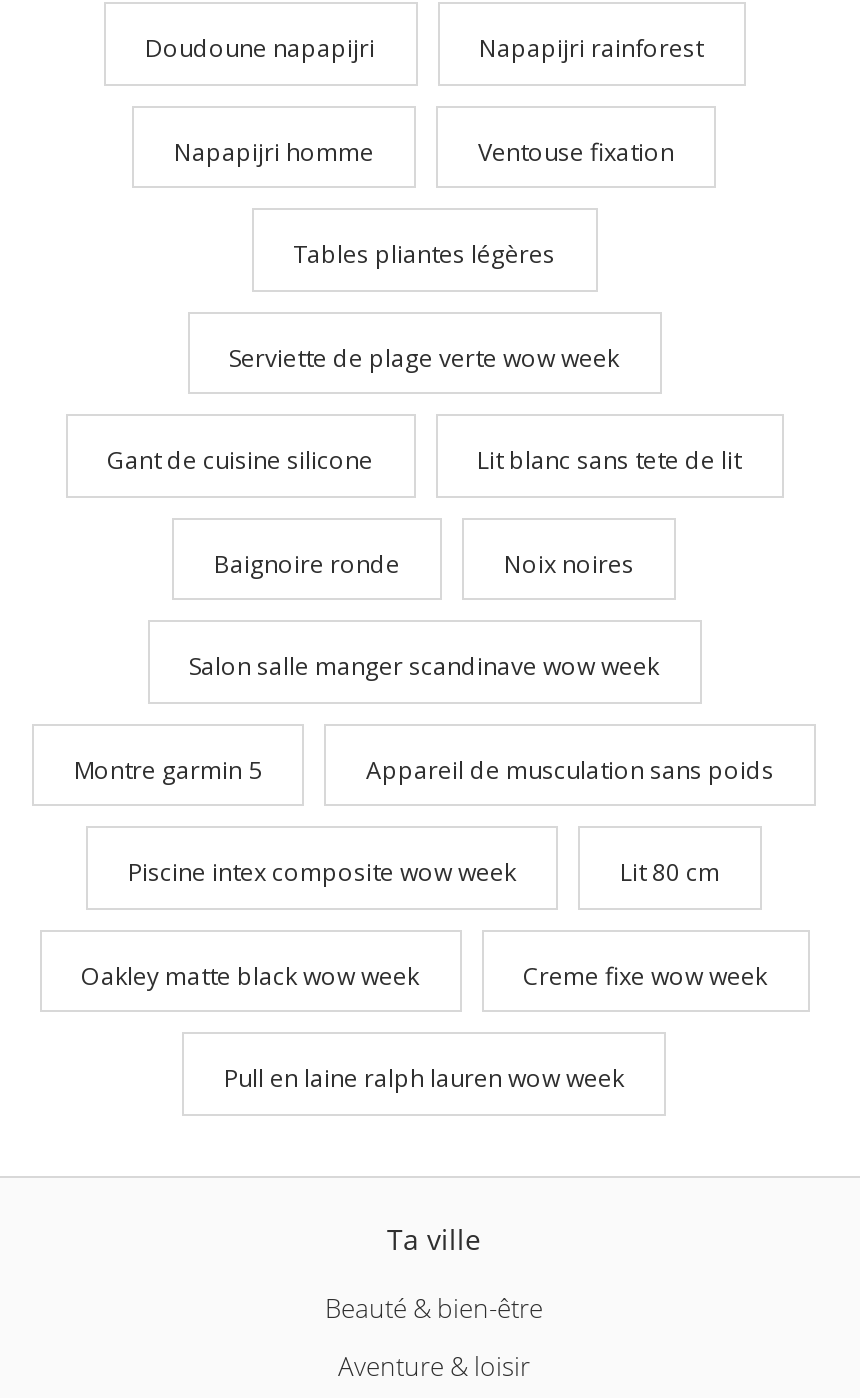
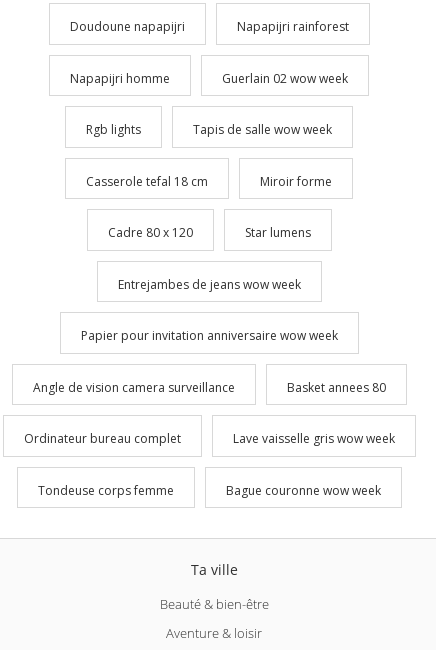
[74,134,774,1095] Ventouse fixation | Tables pliantes légères | Serviette de plage verte wow week | Gant de cuisine silicone | Lit blanc sans tete de lit | Baignoire ronde | Noix noires | Salon salle manger scandinave wow week | Montre garmin 5 | Appareil de musculation sans poids | Piscine intex composite wow week | Lit 80 cm | Oakley matte black wow week | Creme fixe wow week | Pull en laine ralph lauren wow week -> [23,69,394,498] Guerlain 02 wow week | Rgb lights | Tapis de salle wow week | Casserole tefal 18 cm | Miroir forme | Cadre 80 x 120 | Star lumens | Entrejambes de jeans wow week | Papier pour invitation anniversaire wow week | Angle de vision camera surveillance | Basket annees 80 | Ordinateur bureau complet | Lave vaisselle gris wow week | Tondeuse corps femme | Bague couronne wow week

